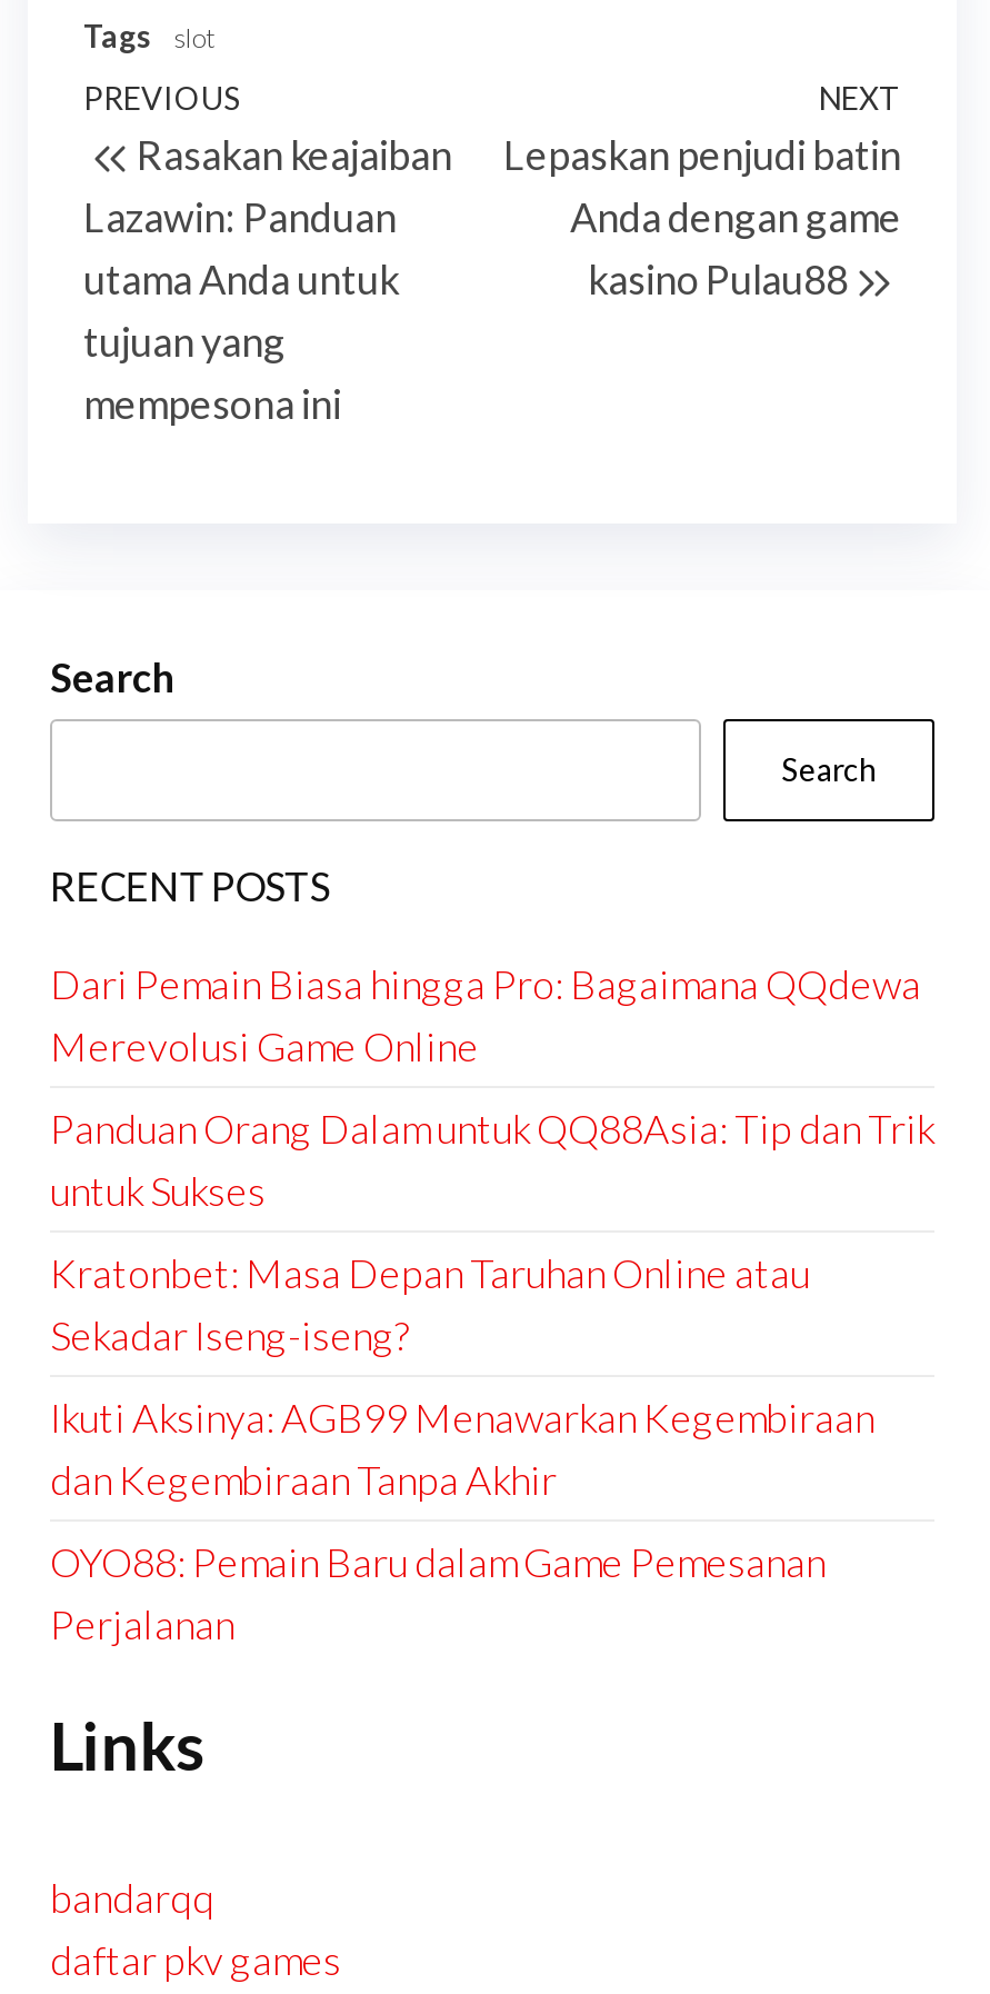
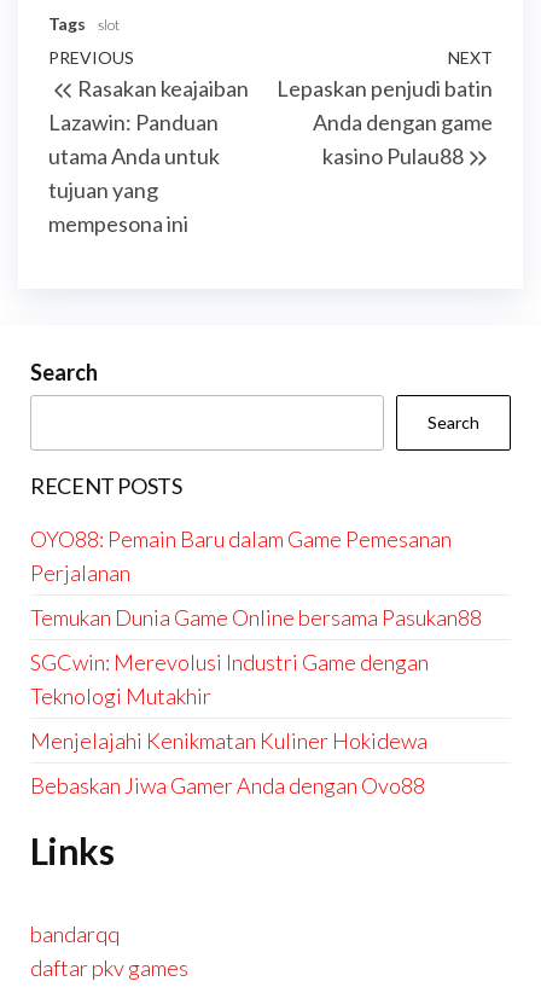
[50,959,934,1504] Dari Pemain Biasa hingga Pro: Bagaimana QQdewa | Merevolusi Game Online | Panduan Orang Dalam untuk QQ88Asia: Tip dan Trik | untuk Sukses | Kratonbet: Masa Depan Taruhan Online atau | Sekadar Iseng-iseng? | Ikuti Aksinya: AGB99 Menawarkan Kegembiraan | dan Kegembiraan Tanpa Akhir -> none
moved [50,1537,826,1648] -> [30,526,452,586]: OYO88: Pemain Baru dalam Game Pemesanan | Perjalanan
none -> [30,604,482,799] Temukan Dunia Game Online bersama Pasukan88 | SGCwin: Merevolusi Industri Game dengan | Teknologi Mutakhir | Menjelajahi Kenikmatan Kuliner Hokidewa | Bebaskan Jiwa Gamer Anda dengan Ovo88

